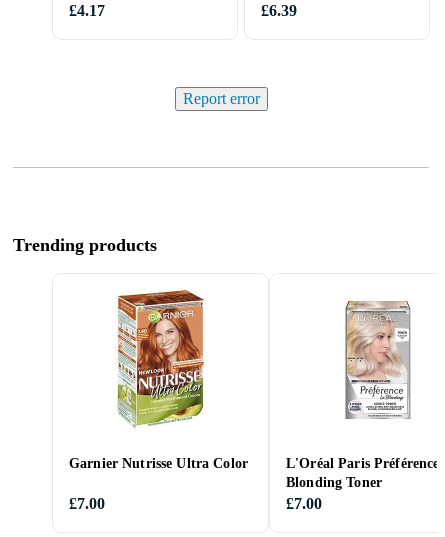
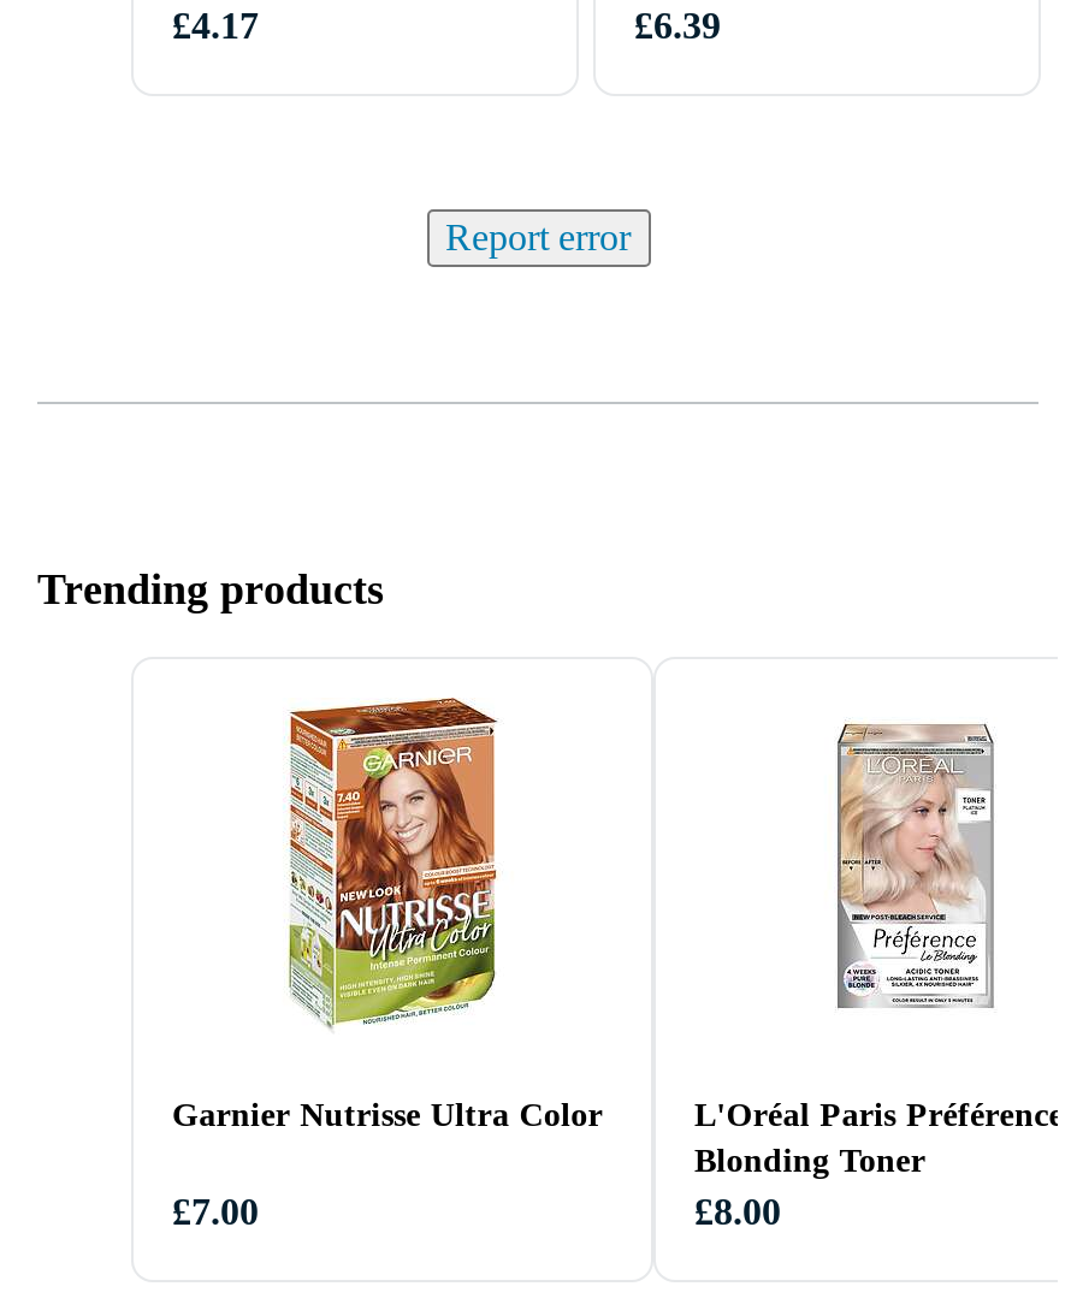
[286,495,322,512] £7.00 -> [694,1192,781,1233] £8.00

